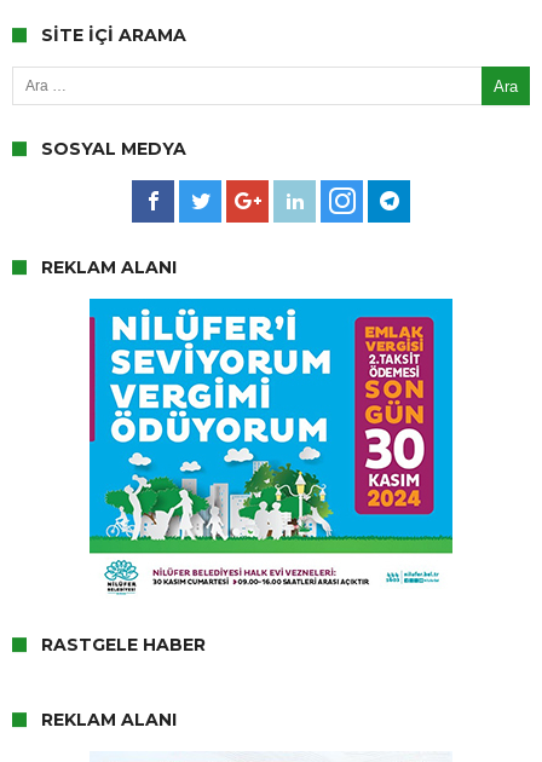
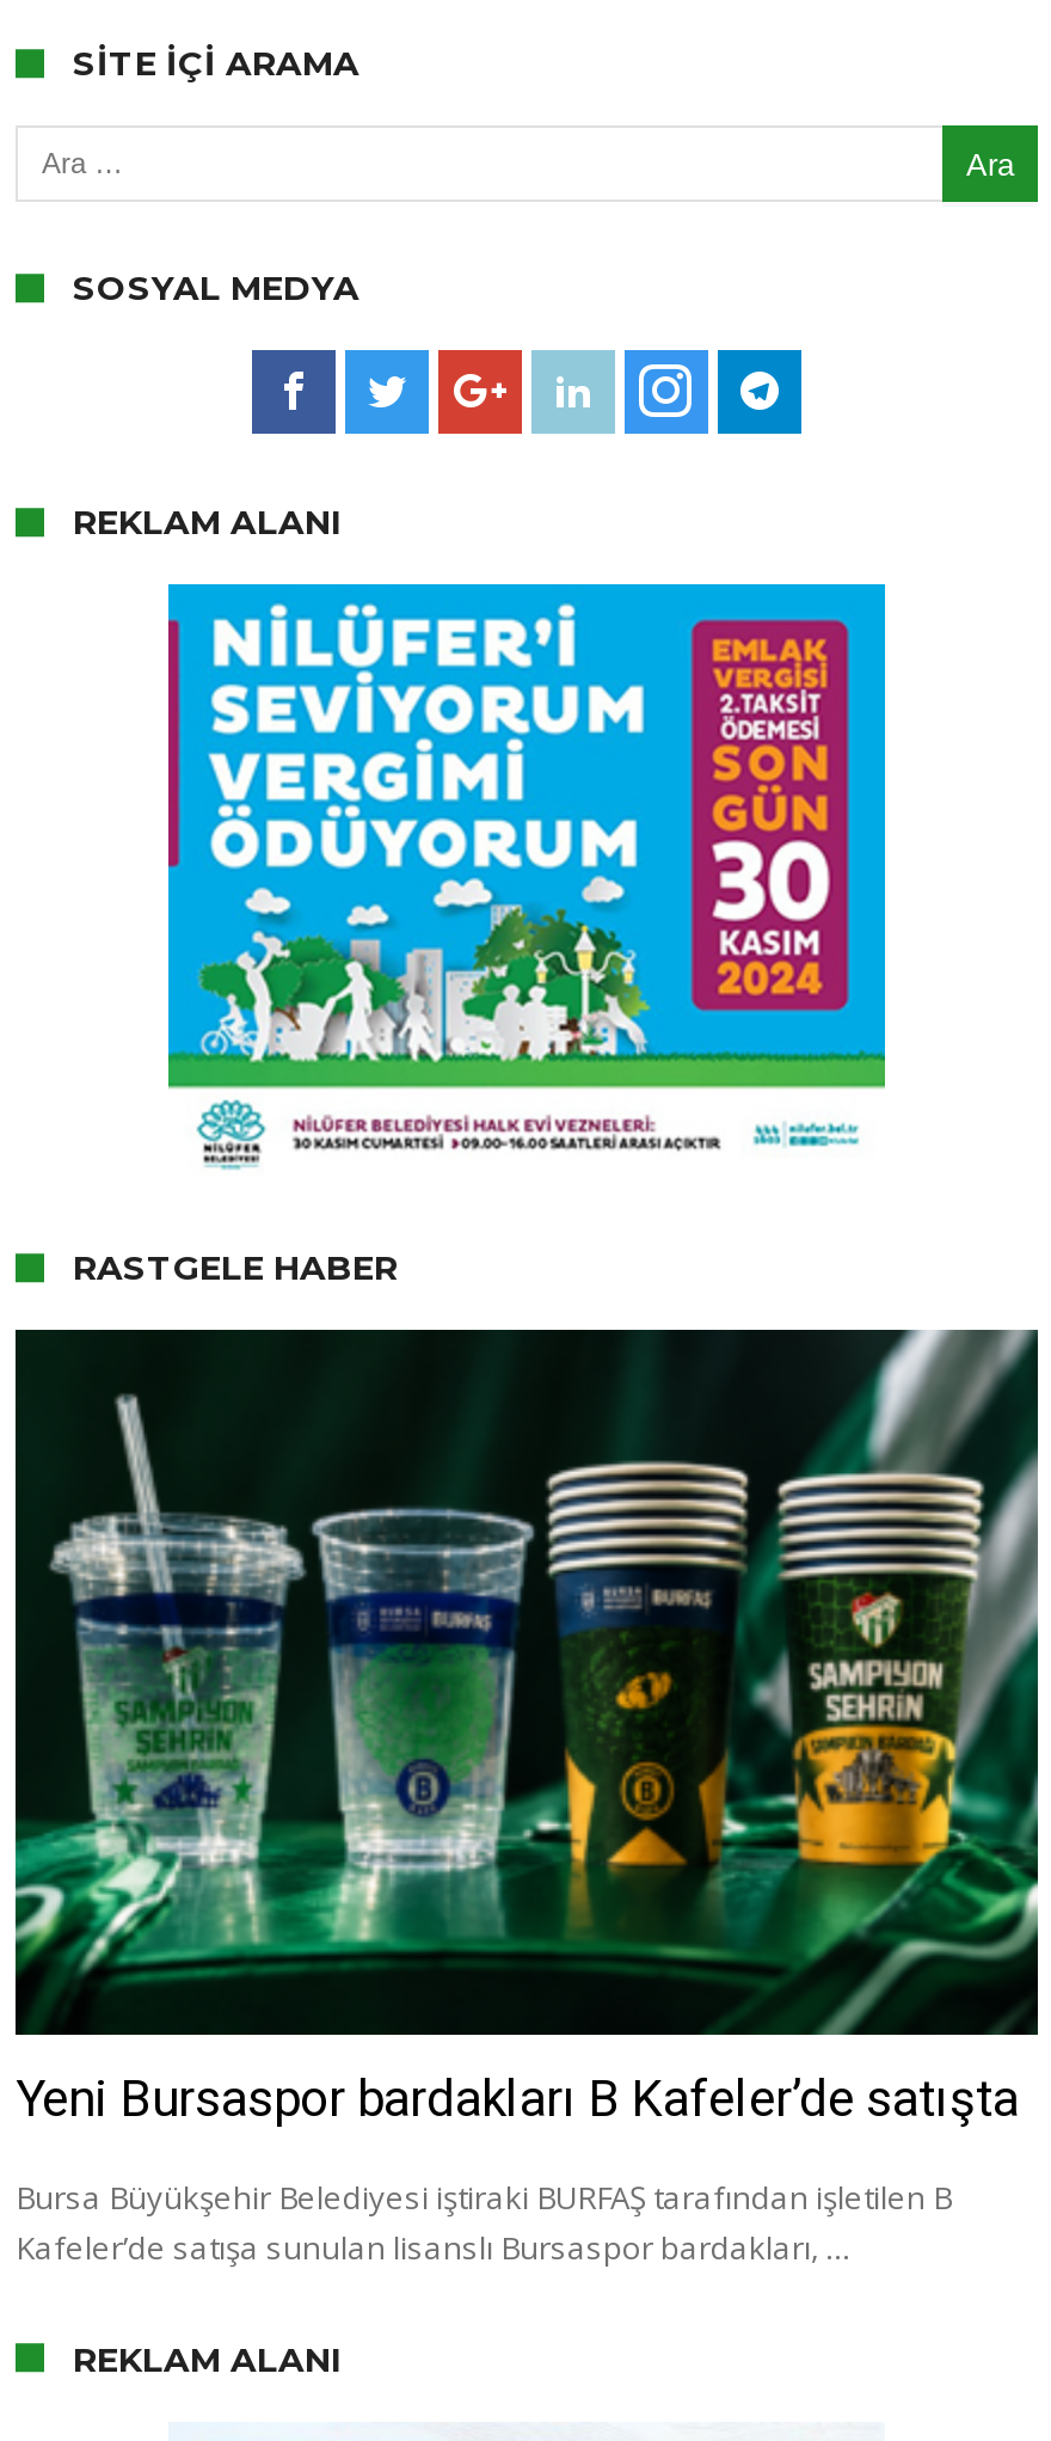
none -> [13,1327,1040,2268] [image] | Yeni Bursaspor bardakları B Kafeler’de satışta | Bursa Büyükşehir Belediyesi iştiraki BURFAŞ tarafından işletilen B | Kafeler’de satışa sunulan lisanslı Bursaspor bardakları, …

